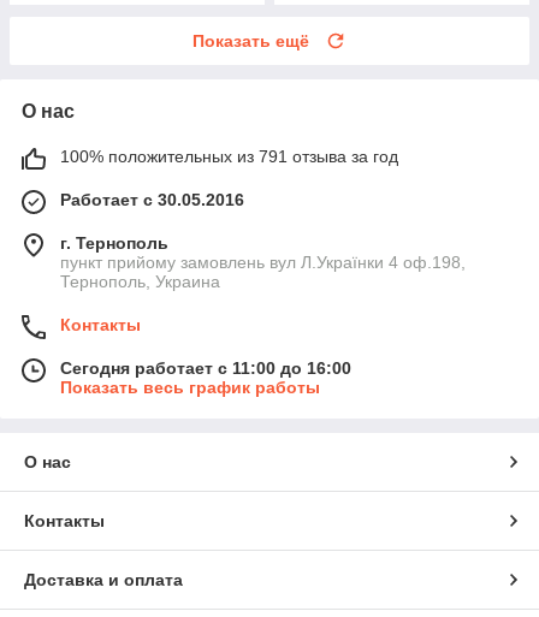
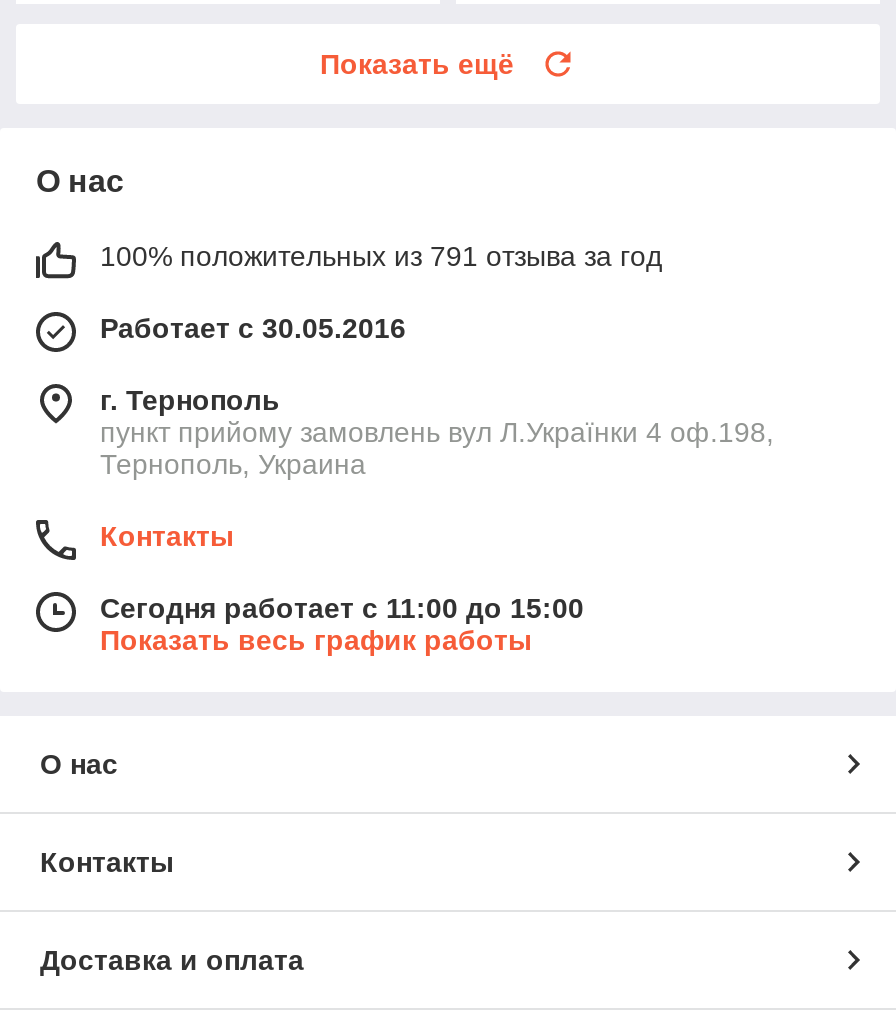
[60,358,351,377] Сегодня работает с 11:00 до 16:00 -> [100,592,584,624] Сегодня работает с 11:00 до 15:00

